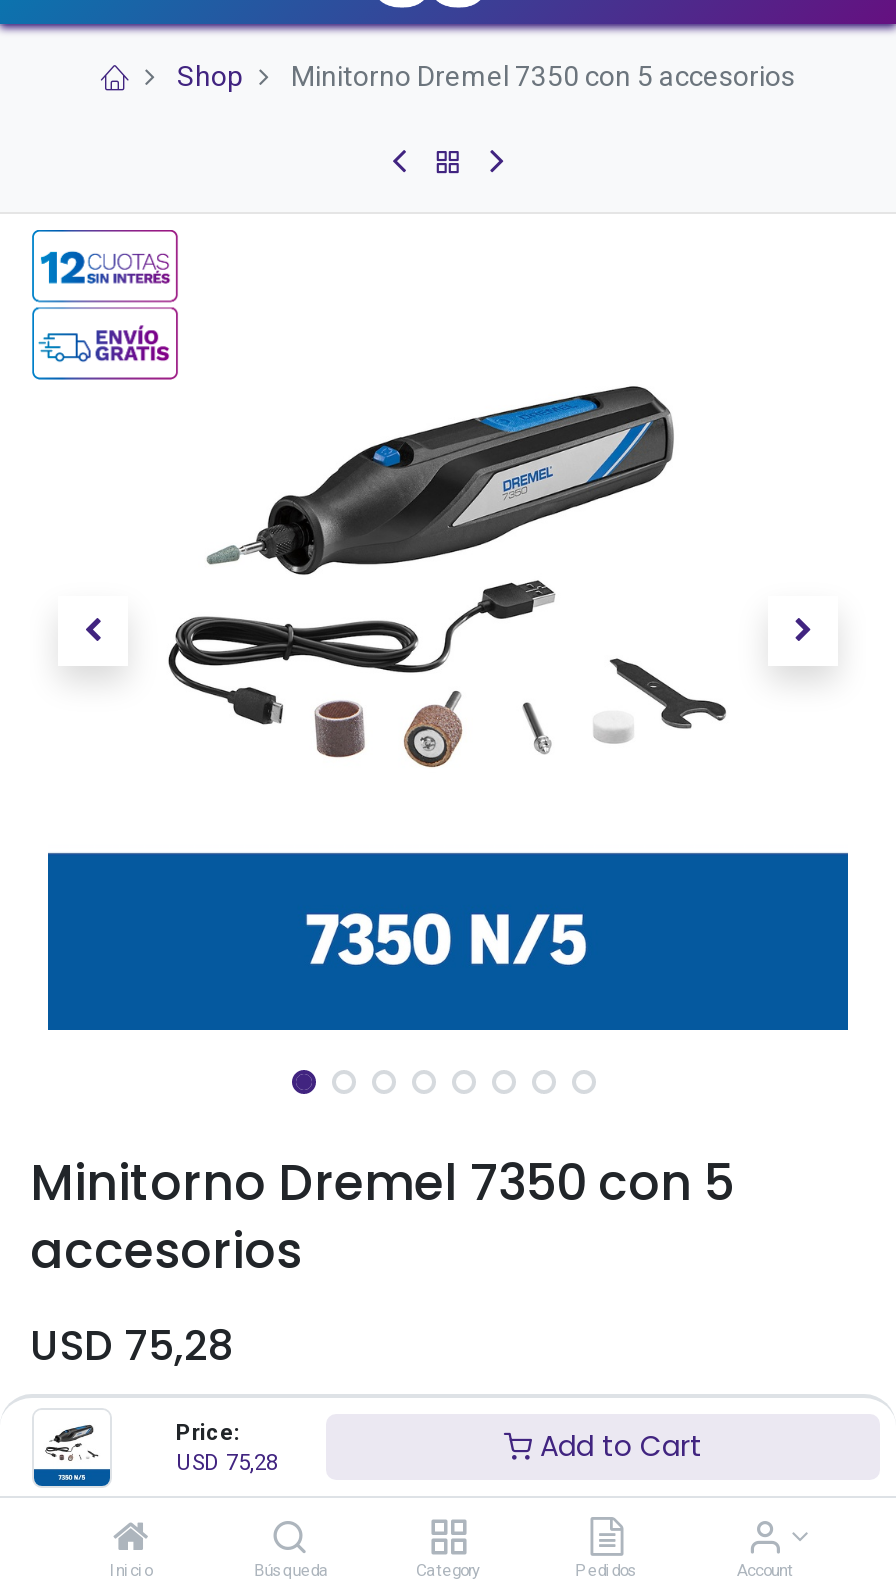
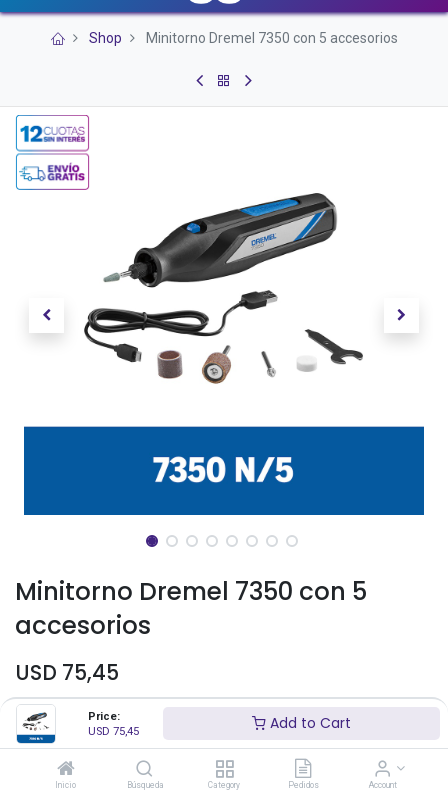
[30,1318,234,1374] USD 75,28 -> [15,659,119,687] USD 75,45
[176,1449,278,1475] USD 75,28 -> [88,724,139,737] USD 75,45

